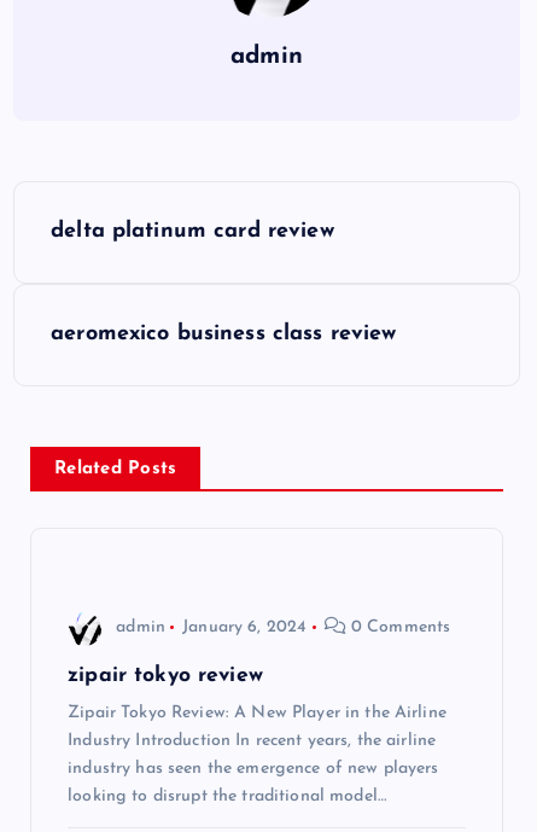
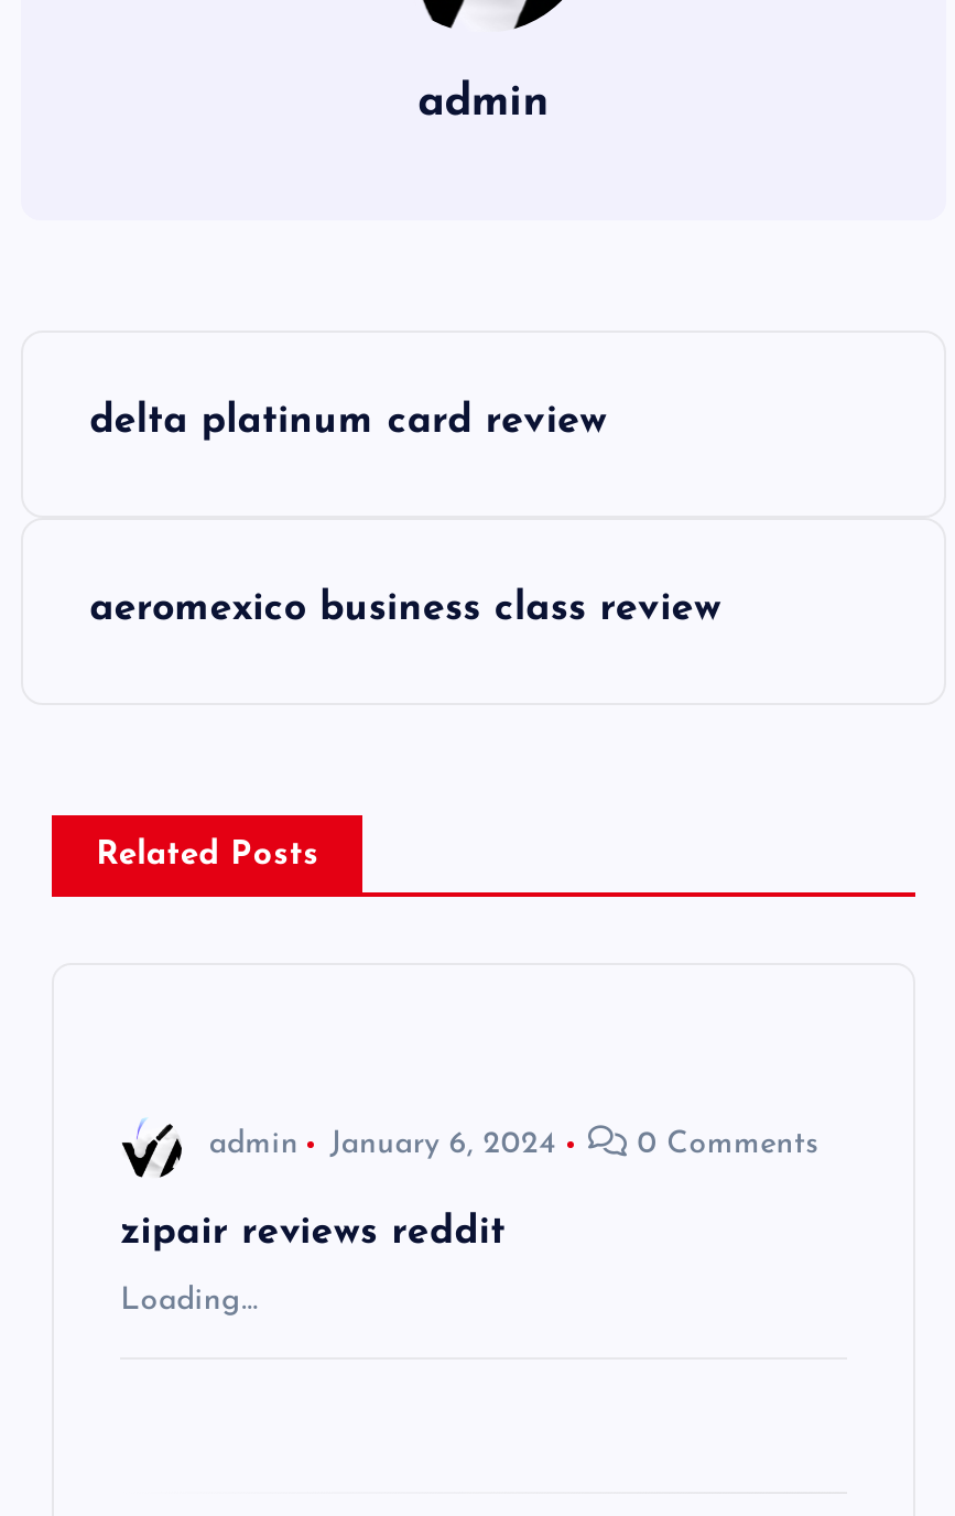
[68,665,446,805] zipair tokyo review | Zipair Tokyo Review: A New Player in the Airline | Industry Introduction In recent years, the airline | industry has seen the emergence of new players | looking to disrupt the traditional model… -> [121,1214,506,1318] zipair reviews reddit | Loading…

